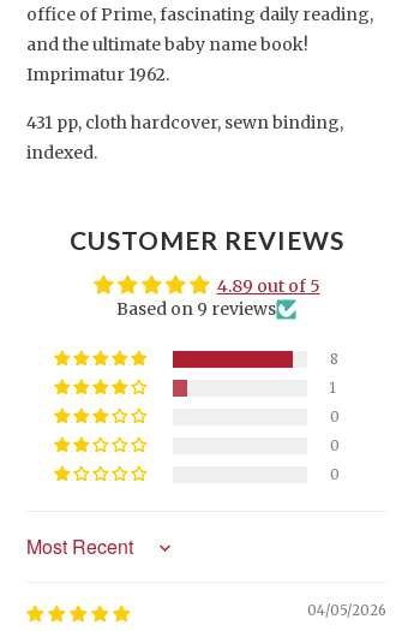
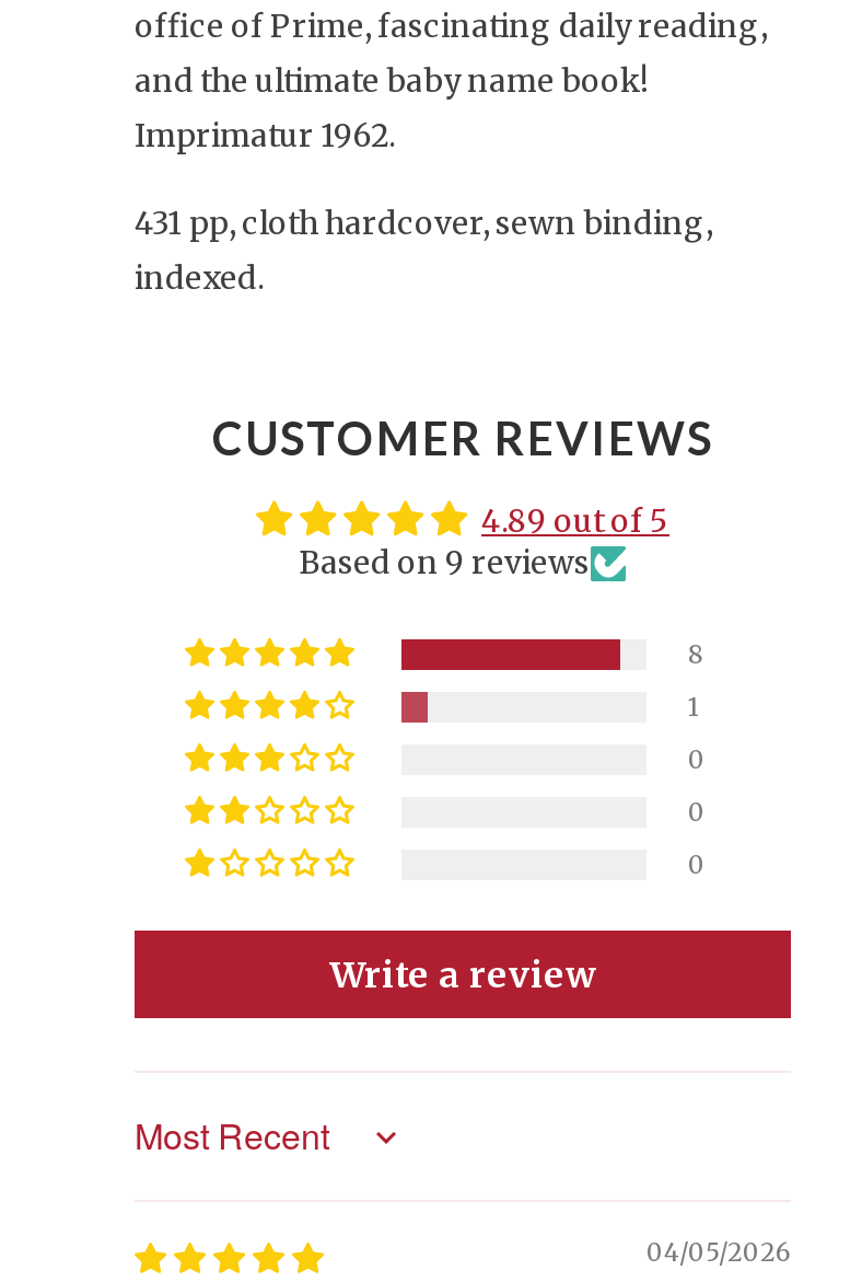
none -> [329,953,596,997] Write a review

